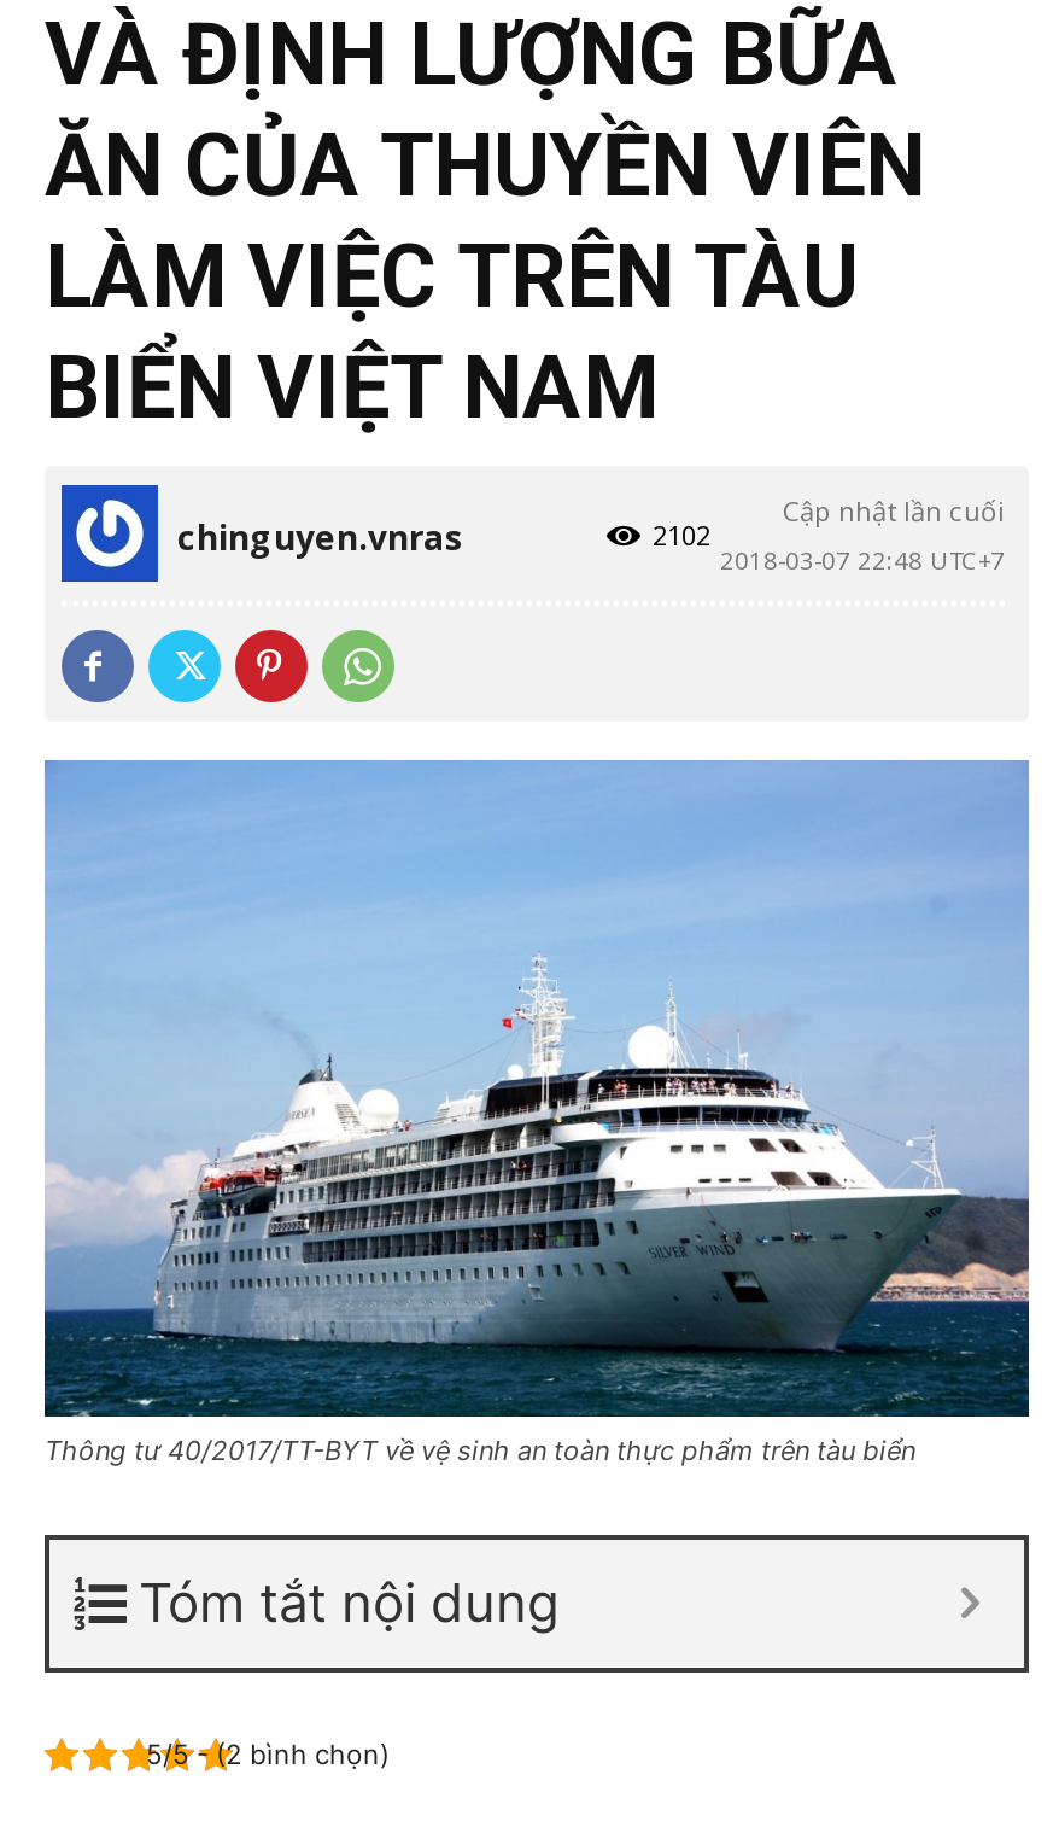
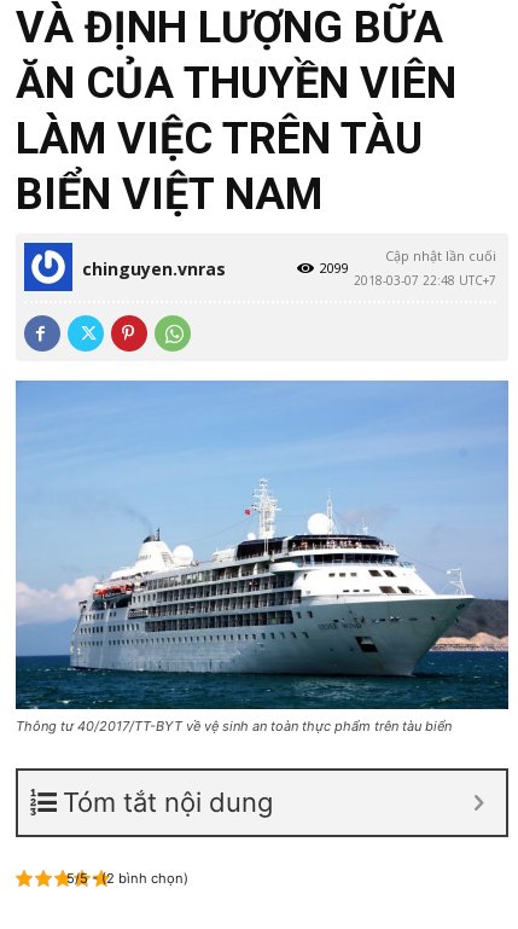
[653,516,710,553] 2102 -> [320,259,349,277] 2099

